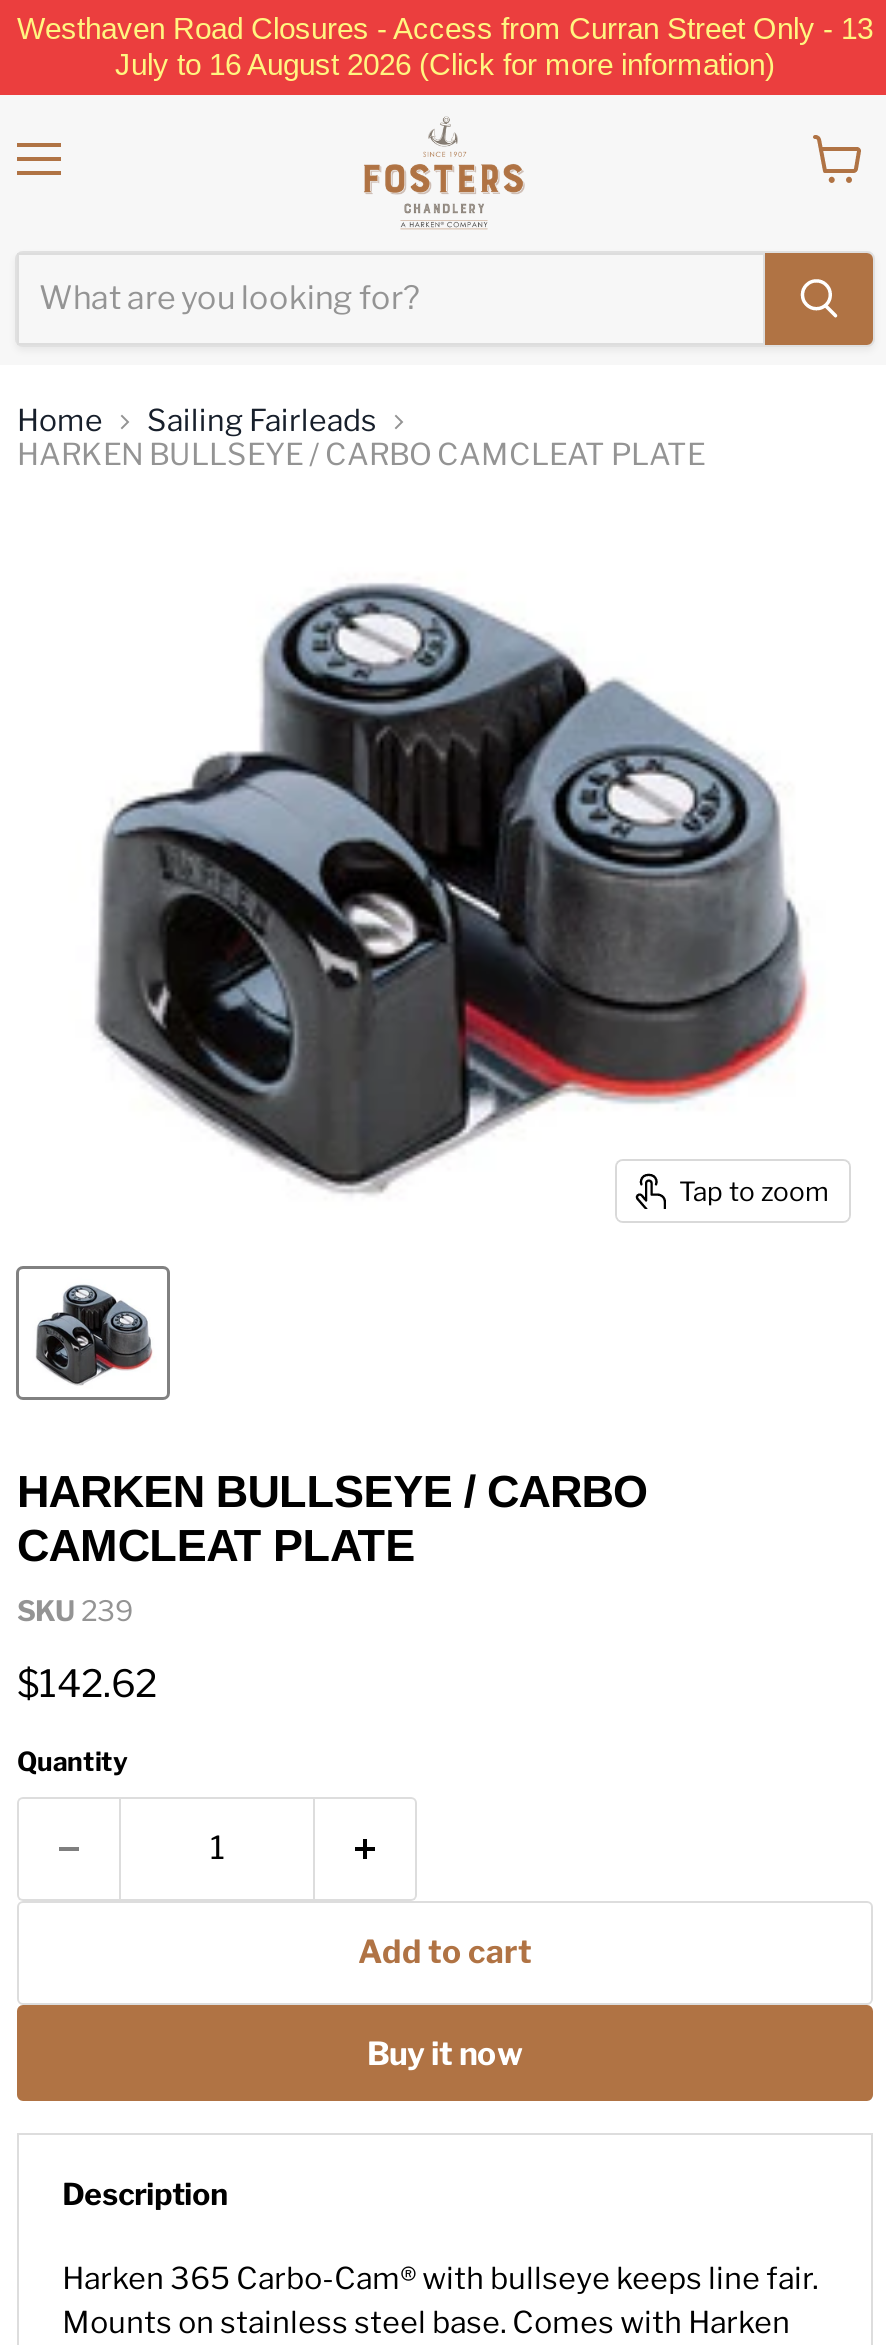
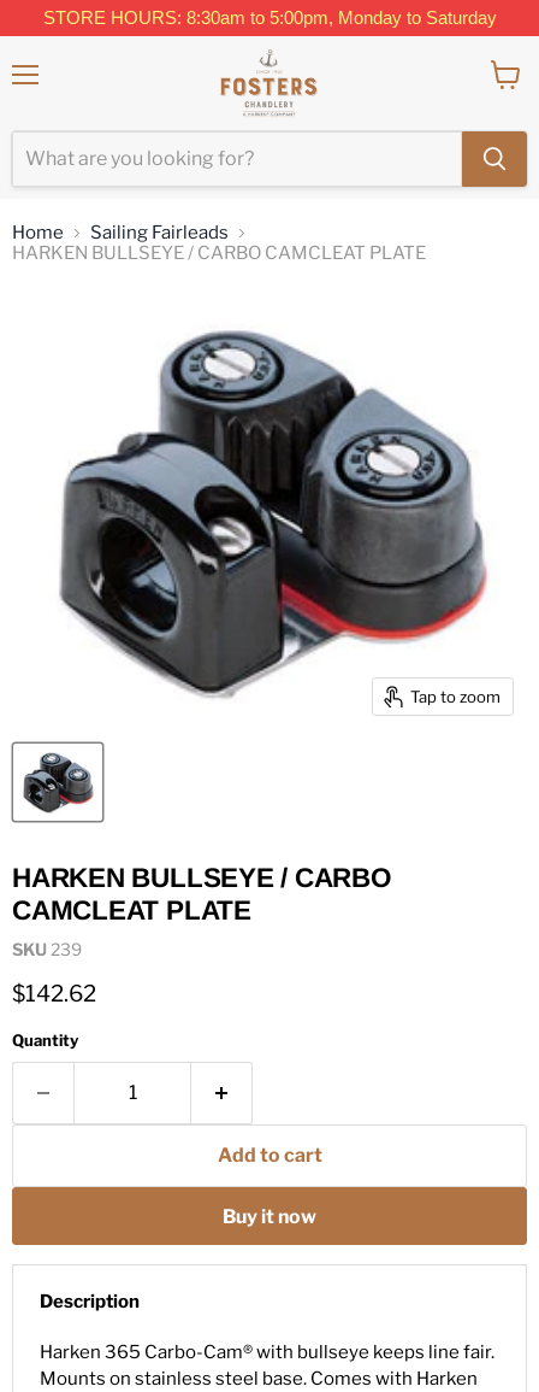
[17,11,873,81] Westhaven Road Closures - Access from Curran Street Only - 13 | July to 16 August 2026 (Click for more information) -> [43,7,496,28] STORE HOURS: 8:30am to 5:00pm, Monday to Saturday

